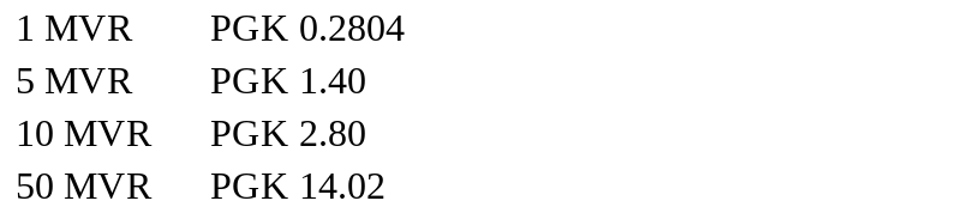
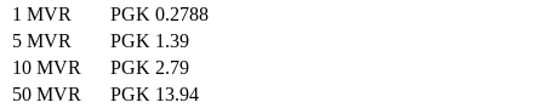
[16,7,405,48] 1 MVR PGK 0.2804 -> [12,4,209,24] 1 MVR PGK 0.2788
[16,60,366,100] 5 MVR PGK 1.40 -> [12,30,189,51] 5 MVR PGK 1.39
[16,112,366,153] 10 MVR PGK 2.80 -> [12,57,189,78] 10 MVR PGK 2.79
[16,165,386,206] 50 MVR PGK 14.02 -> [12,84,199,104] 50 MVR PGK 13.94

